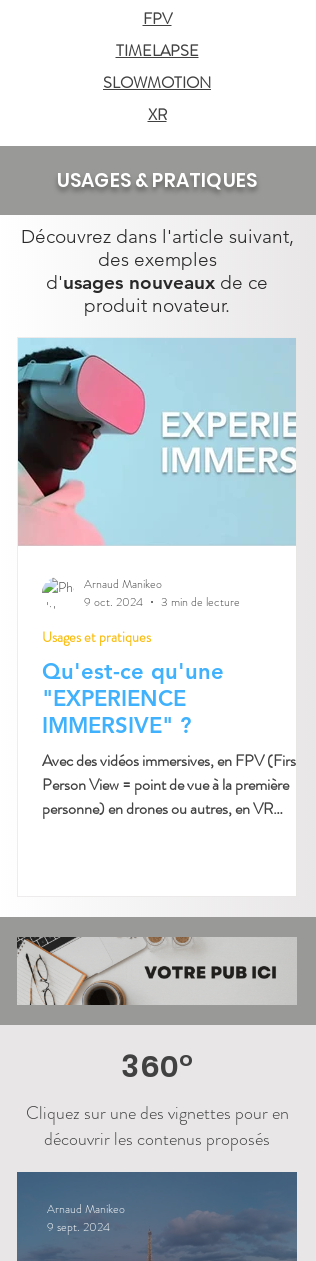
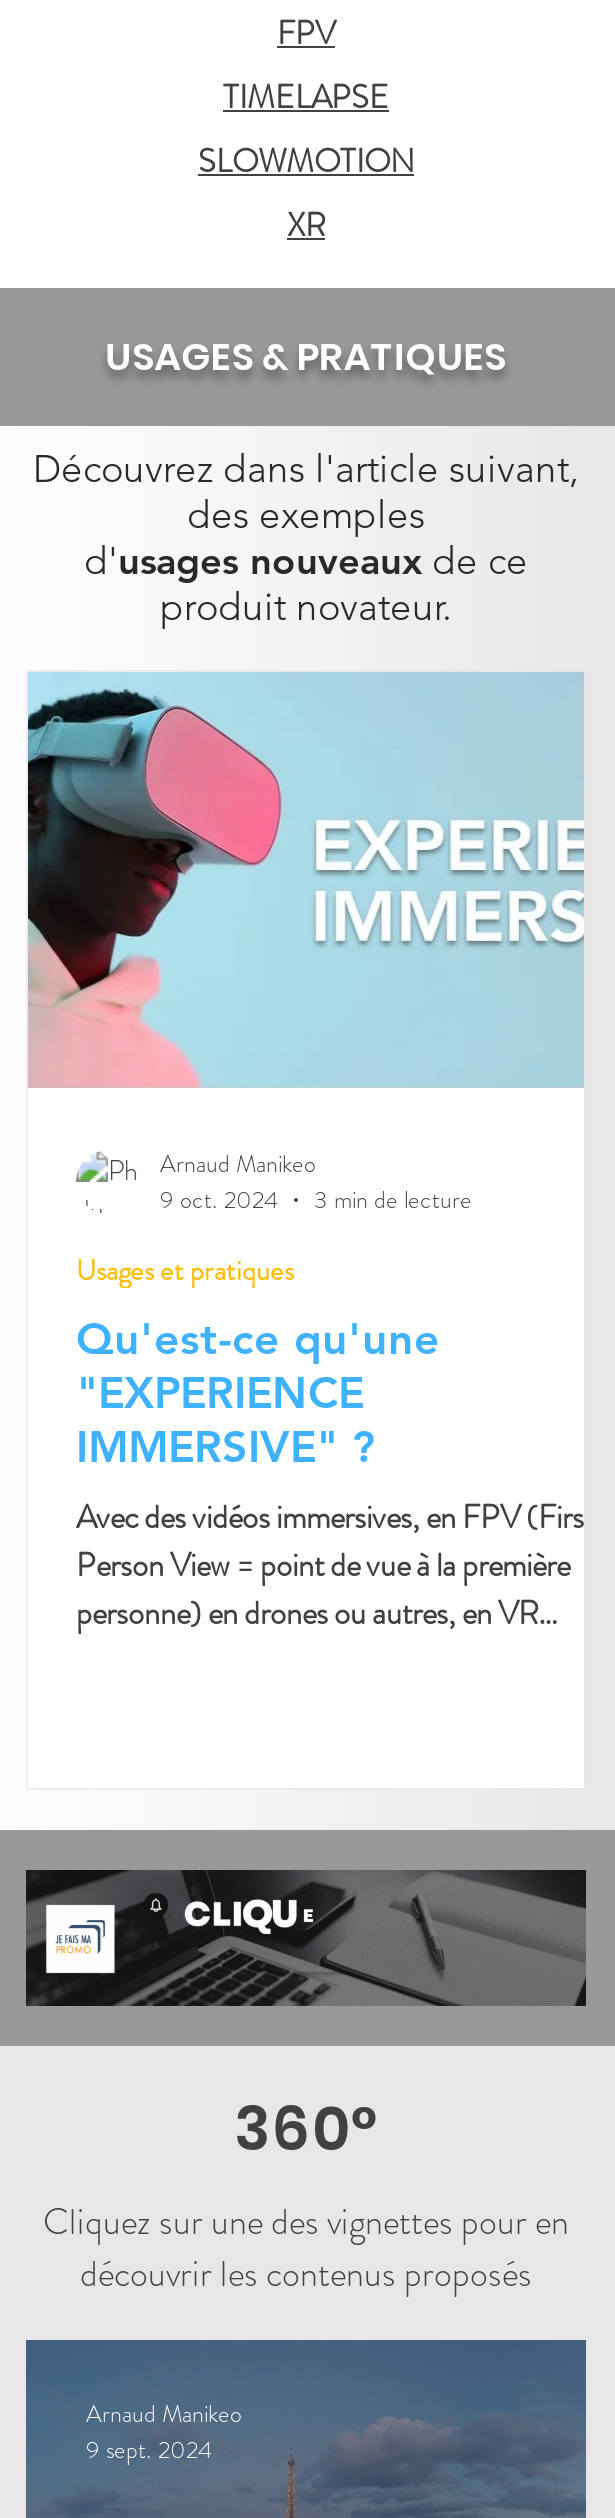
[17,937,297,1005] [image] -> [24,1868,588,2008] [image]

